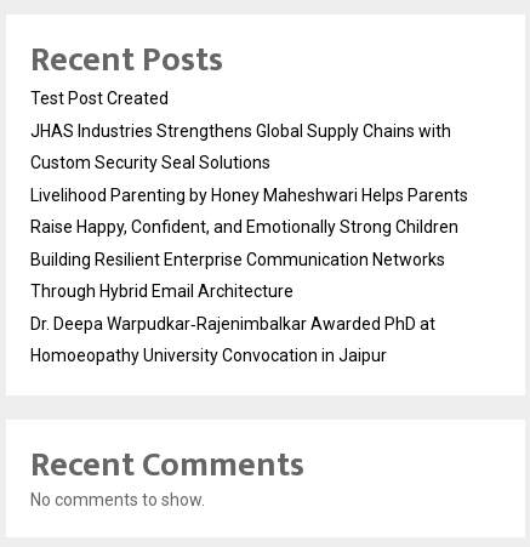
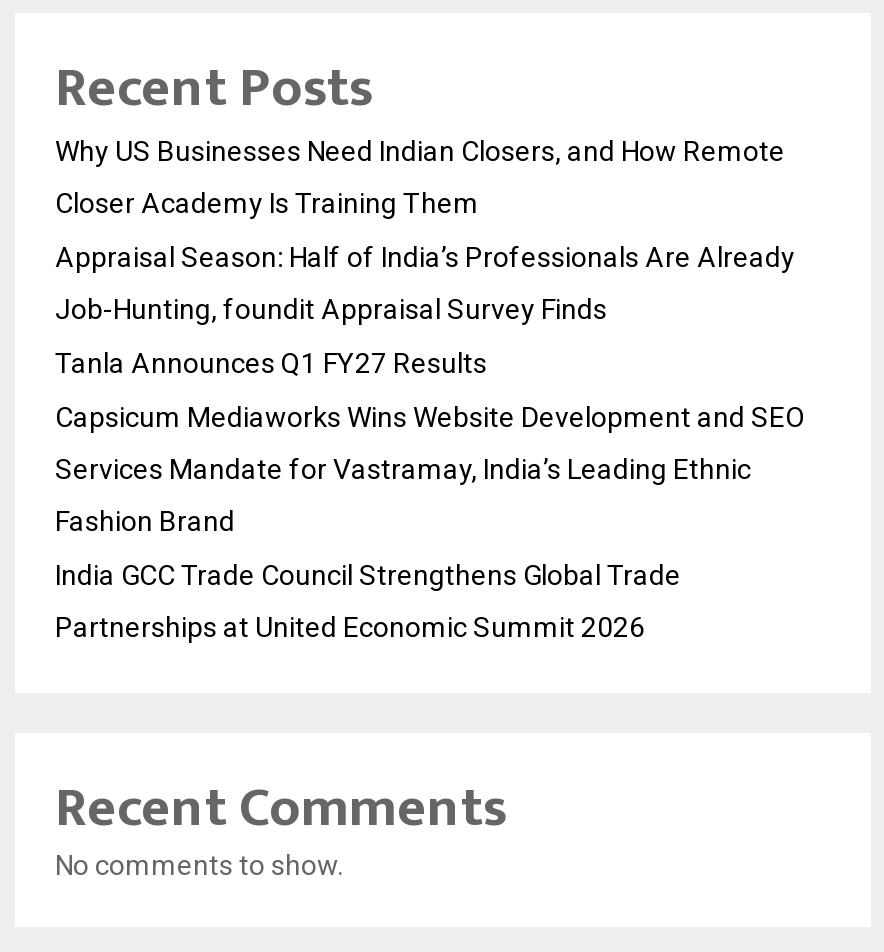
[30,89,468,365] Test Post Created | JHAS Industries Strengthens Global Supply Chains with | Custom Security Seal Solutions | Livelihood Parenting by Honey Maheshwari Helps Parents | Raise Happy, Confident, and Emotionally Strong Children | Building Resilient Enterprise Communication Networks | Through Hybrid Email Architecture | Dr. Deepa Warpudkar‑Rajenimbalkar Awarded PhD at | Homoeopathy University Convocation in Jaipur -> [55,135,805,643] Why US Businesses Need Indian Closers, and How Remote | Closer Academy Is Training Them | Appraisal Season: Half of India’s Professionals Are Already | Job-Hunting, foundit Appraisal Survey Finds | Tanla Announces Q1 FY27 Results | Capsicum Mediaworks Wins Website Development and SEO | Services Mandate for Vastramay, India’s Leading Ethnic | Fashion Brand | India GCC Trade Council Strengthens Global Trade | Partnerships at United Economic Summit 2026

